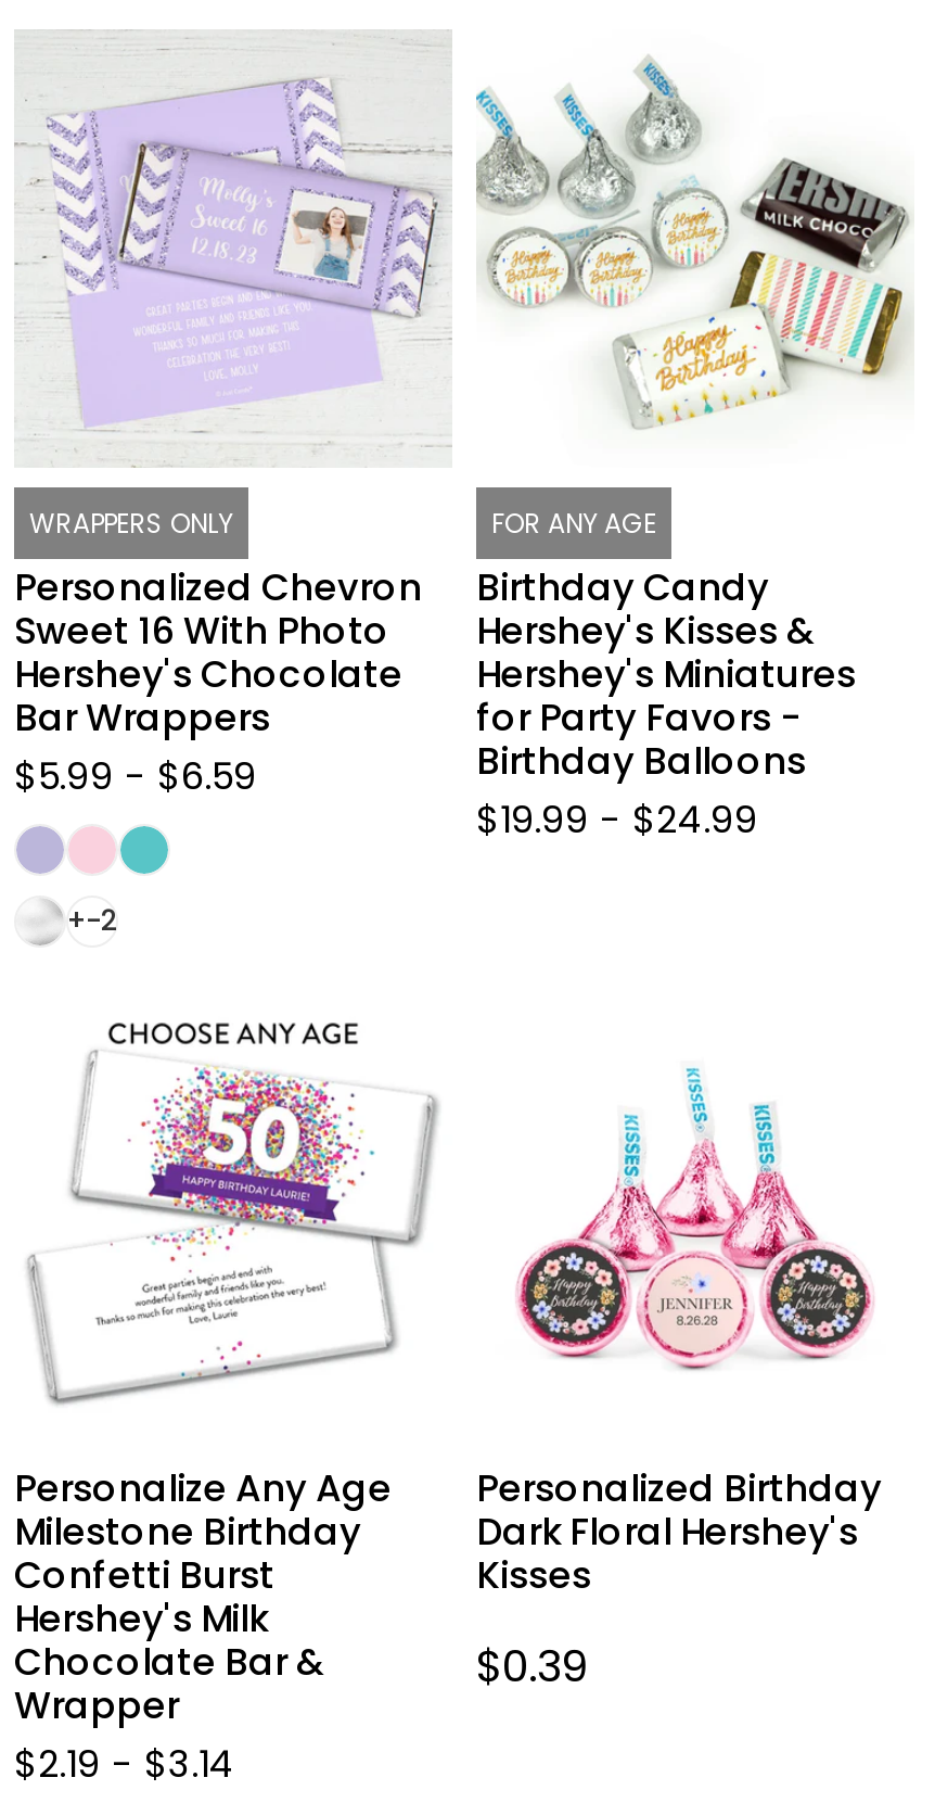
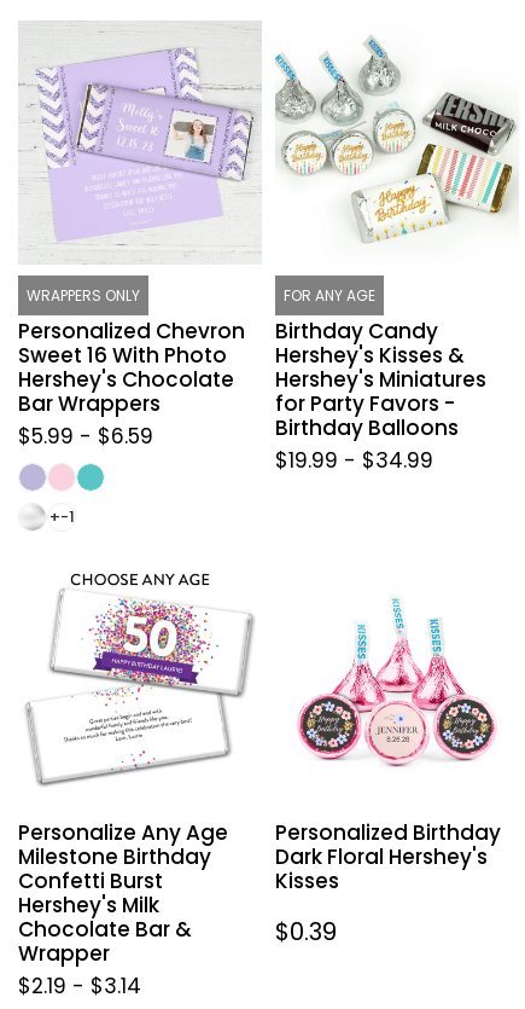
[476,793,758,845] $19.99 - $24.99 -> [275,446,433,475] $19.99 - $34.99
[66,899,118,940] +-2 -> [49,505,74,528] +-1

